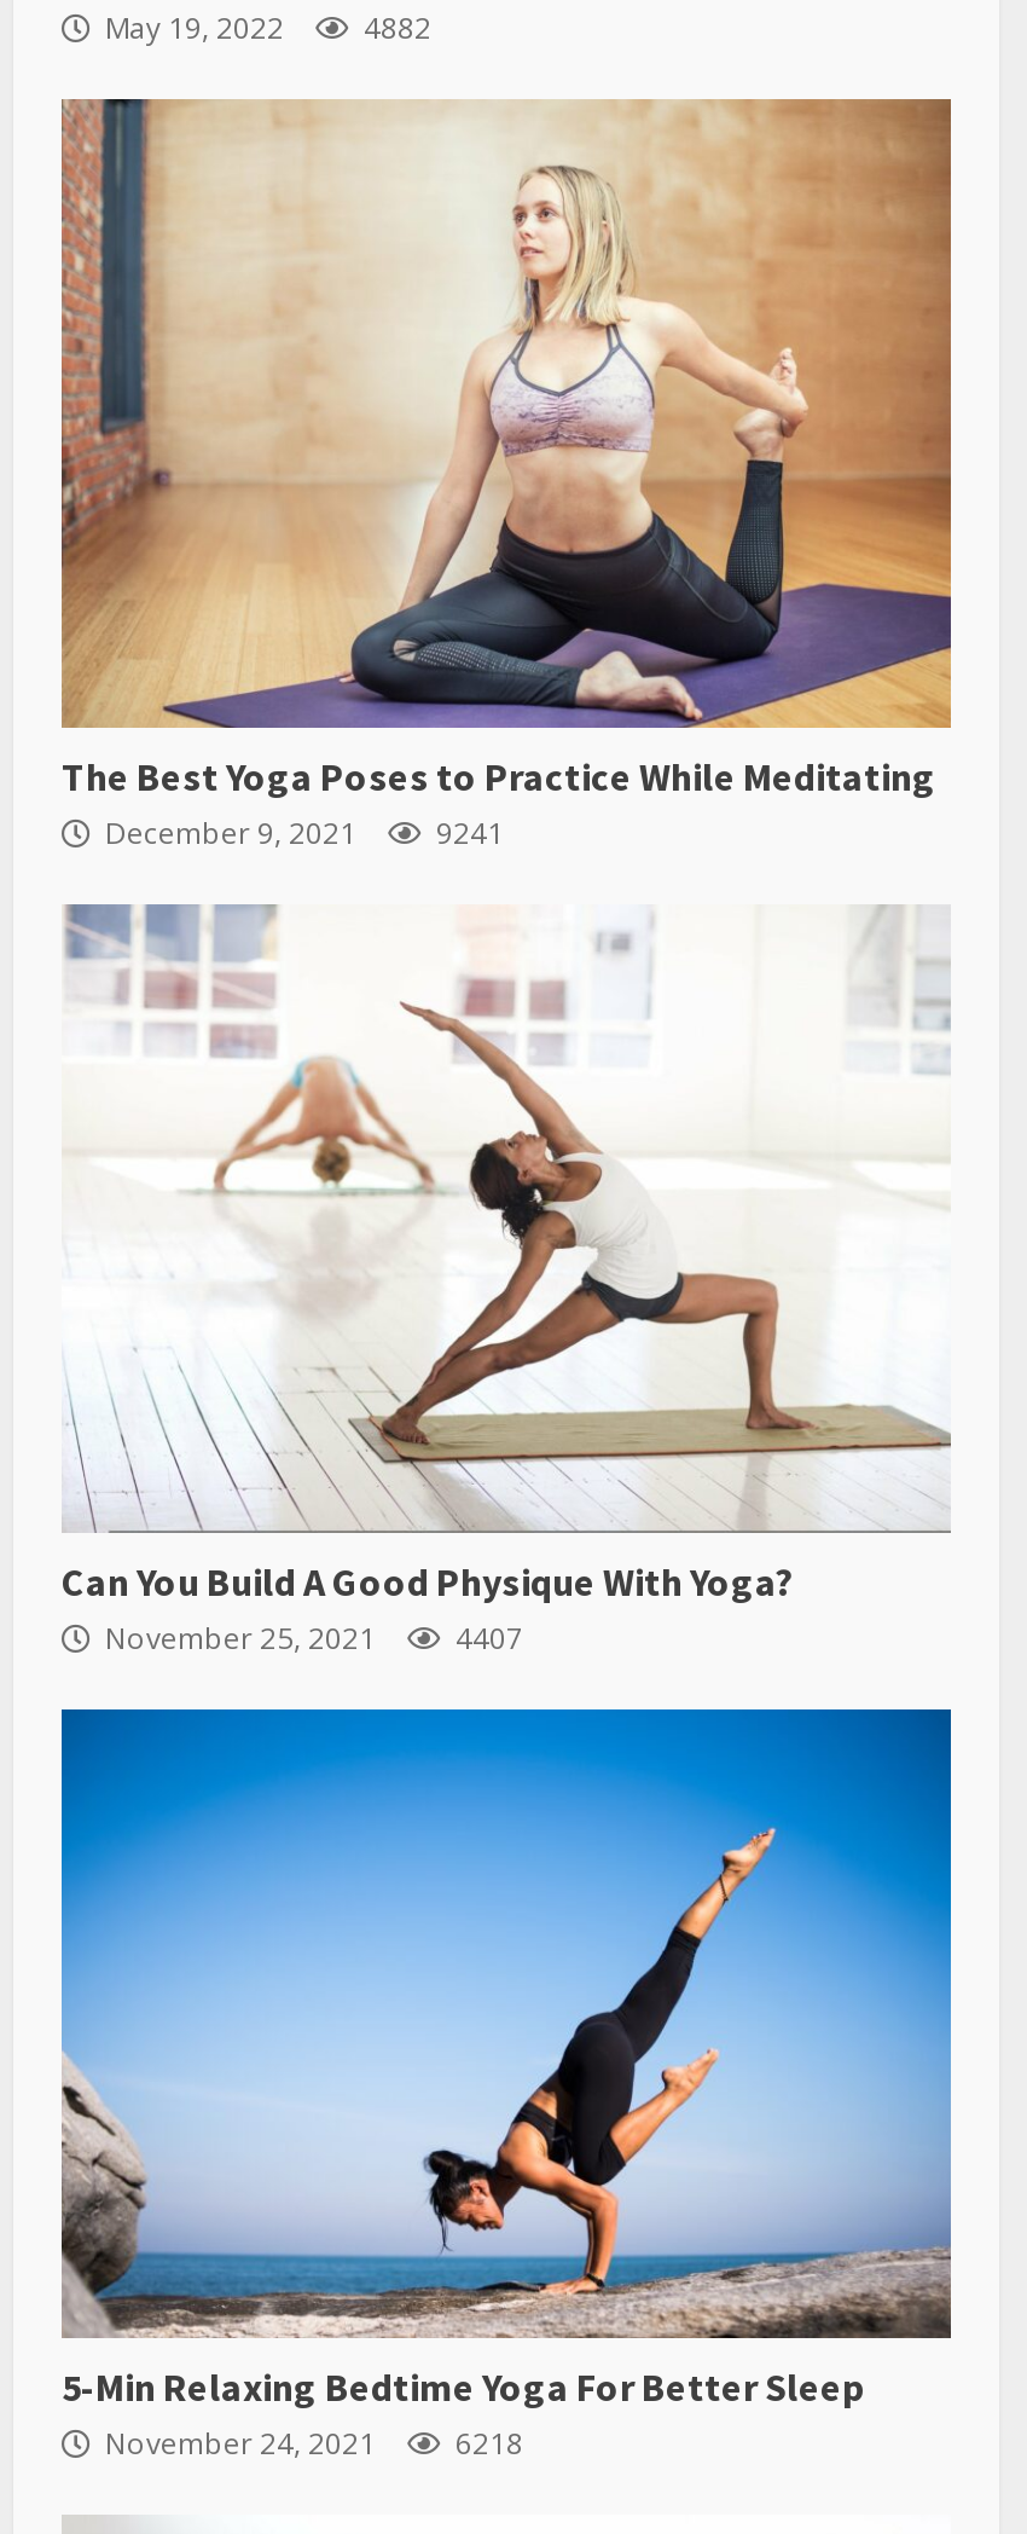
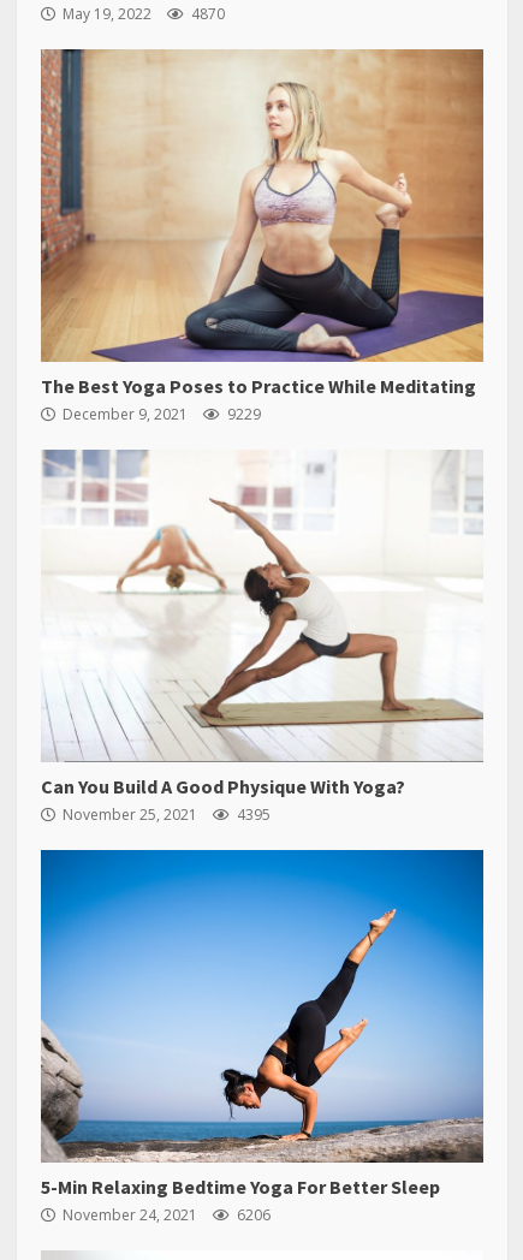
[98,7,431,49] May 19, 2022 4882 -> [59,4,225,24] May 19, 2022 4870
[98,813,504,854] December 9, 2021 9241 -> [59,404,261,425] December 9, 2021 9229
[98,1618,523,1659] November 25, 2021 4407 -> [59,804,271,825] November 25, 2021 4395
[98,2423,523,2464] November 24, 2021 6218 -> [59,1205,271,1225] November 24, 2021 6206

